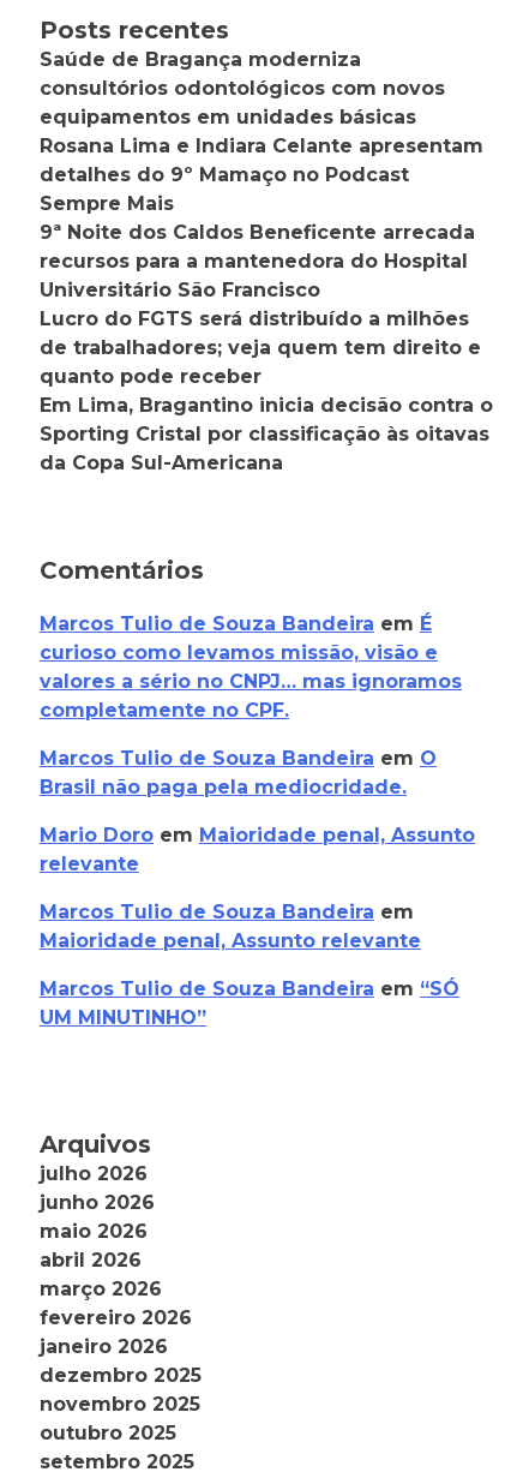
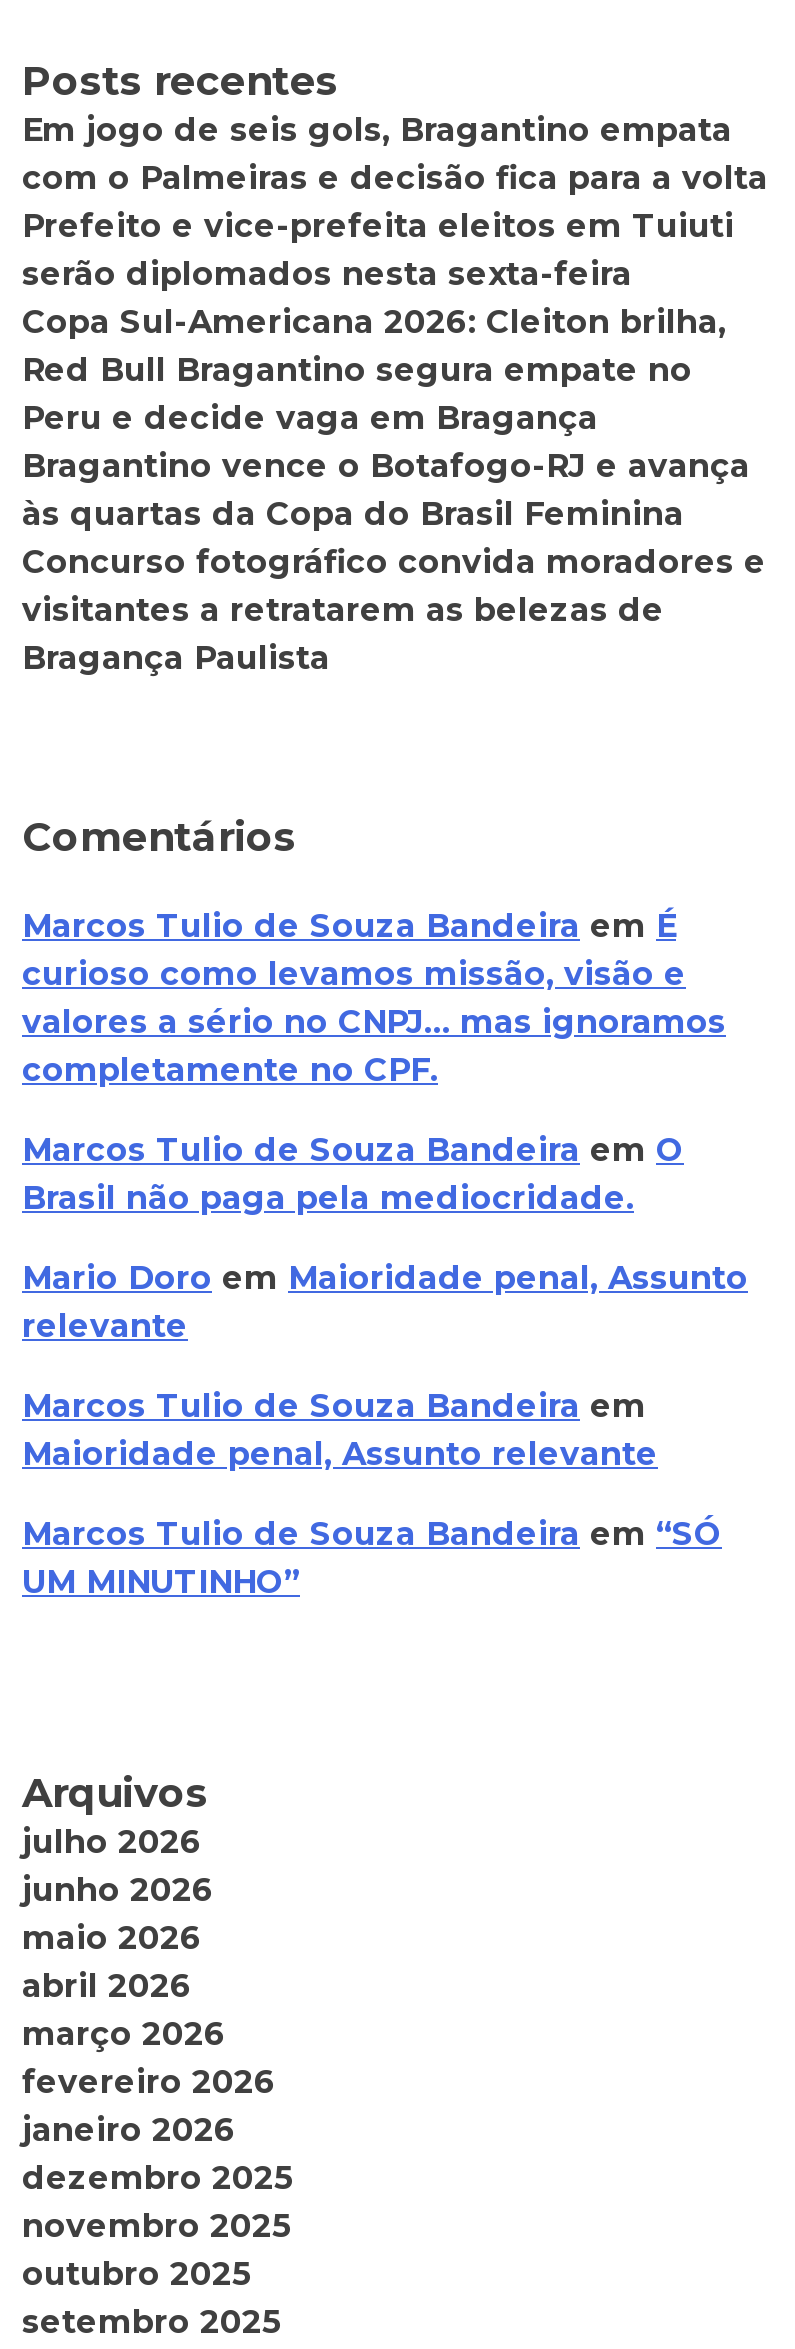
[40,48,493,474] Saúde de Bragança moderniza | consultórios odontológicos com novos | equipamentos em unidades básicas | Rosana Lima e Indiara Celante apresentam | detalhes do 9º Mamaço no Podcast | Sempre Mais | 9ª Noite dos Caldos Beneficente arrecada | recursos para a mantenedora do Hospital | Universitário São Francisco | Lucro do FGTS será distribuído a milhões | de trabalhadores; veja quem tem direito e | quanto pode receber | Em Lima, Bragantino inicia decisão contra o | Sporting Cristal por classificação às oitavas | da Copa Sul-Americana -> [22,111,768,677] Em jogo de seis gols, Bragantino empata | com o Palmeiras e decisão fica para a volta | Prefeito e vice-prefeita eleitos em Tuiuti | serão diplomados nesta sexta-feira | Copa Sul-Americana 2026: Cleiton brilha, | Red Bull Bragantino segura empate no | Peru e decide vaga em Bragança | Bragantino vence o Botafogo-RJ e avança | às quartas da Copa do Brasil Feminina | Concurso fotográfico convida moradores e | visitantes a retratarem as belezas de | Bragança Paulista

